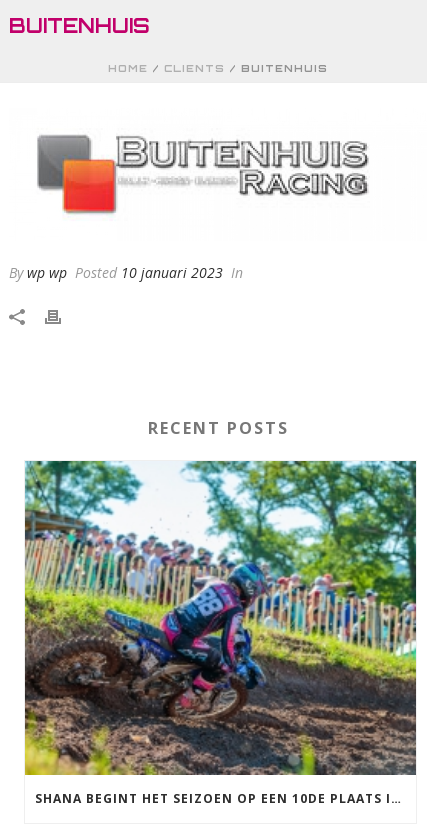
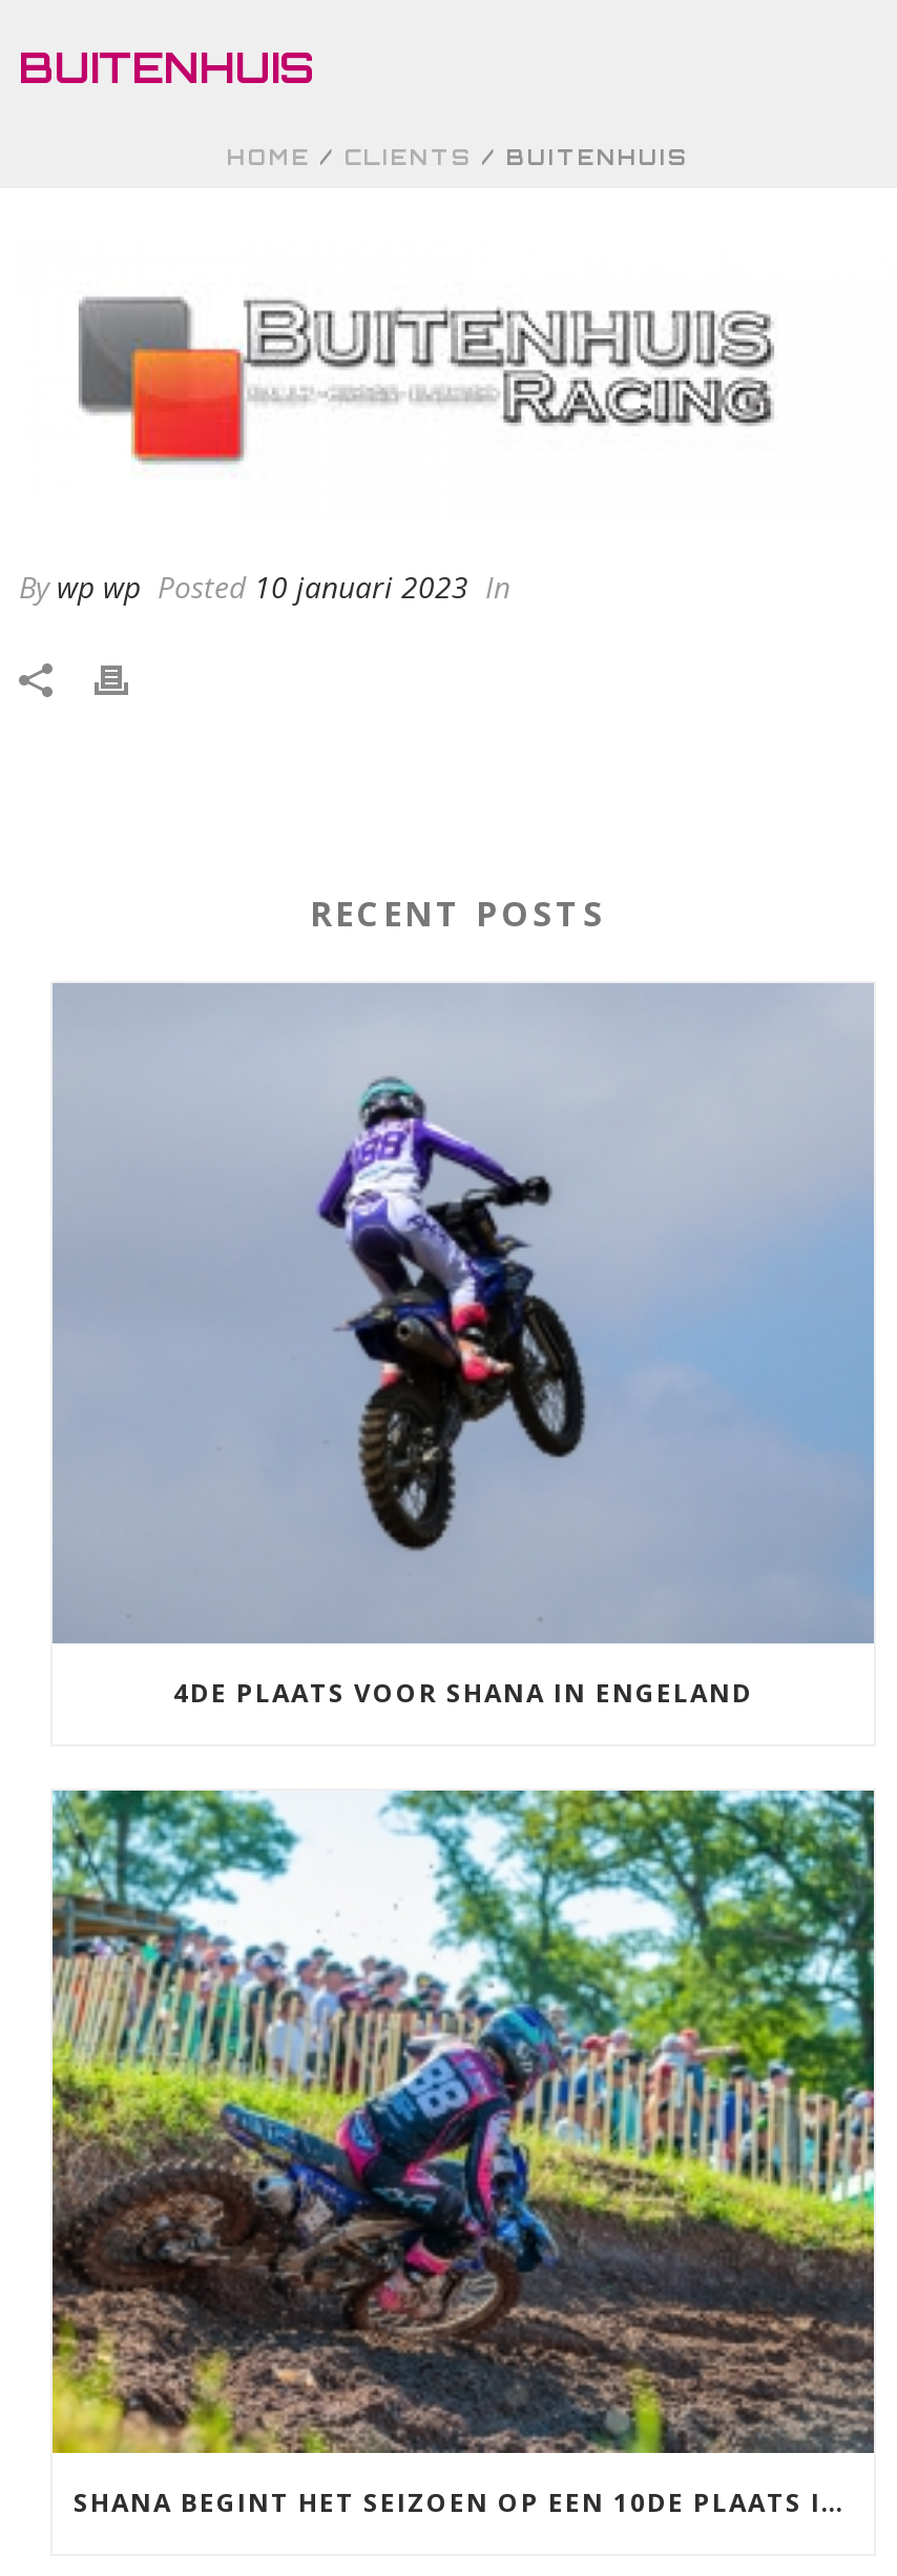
none -> [50,983,876,1711] [image] | 4DE PLAATS VOOR SHANA IN ENGELAND

